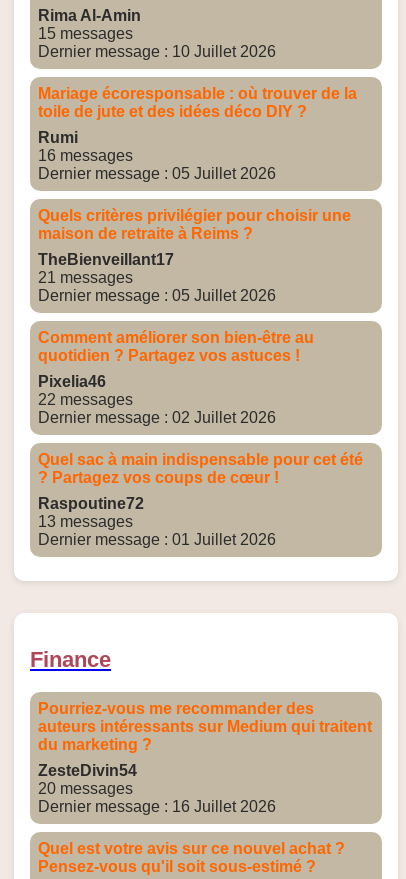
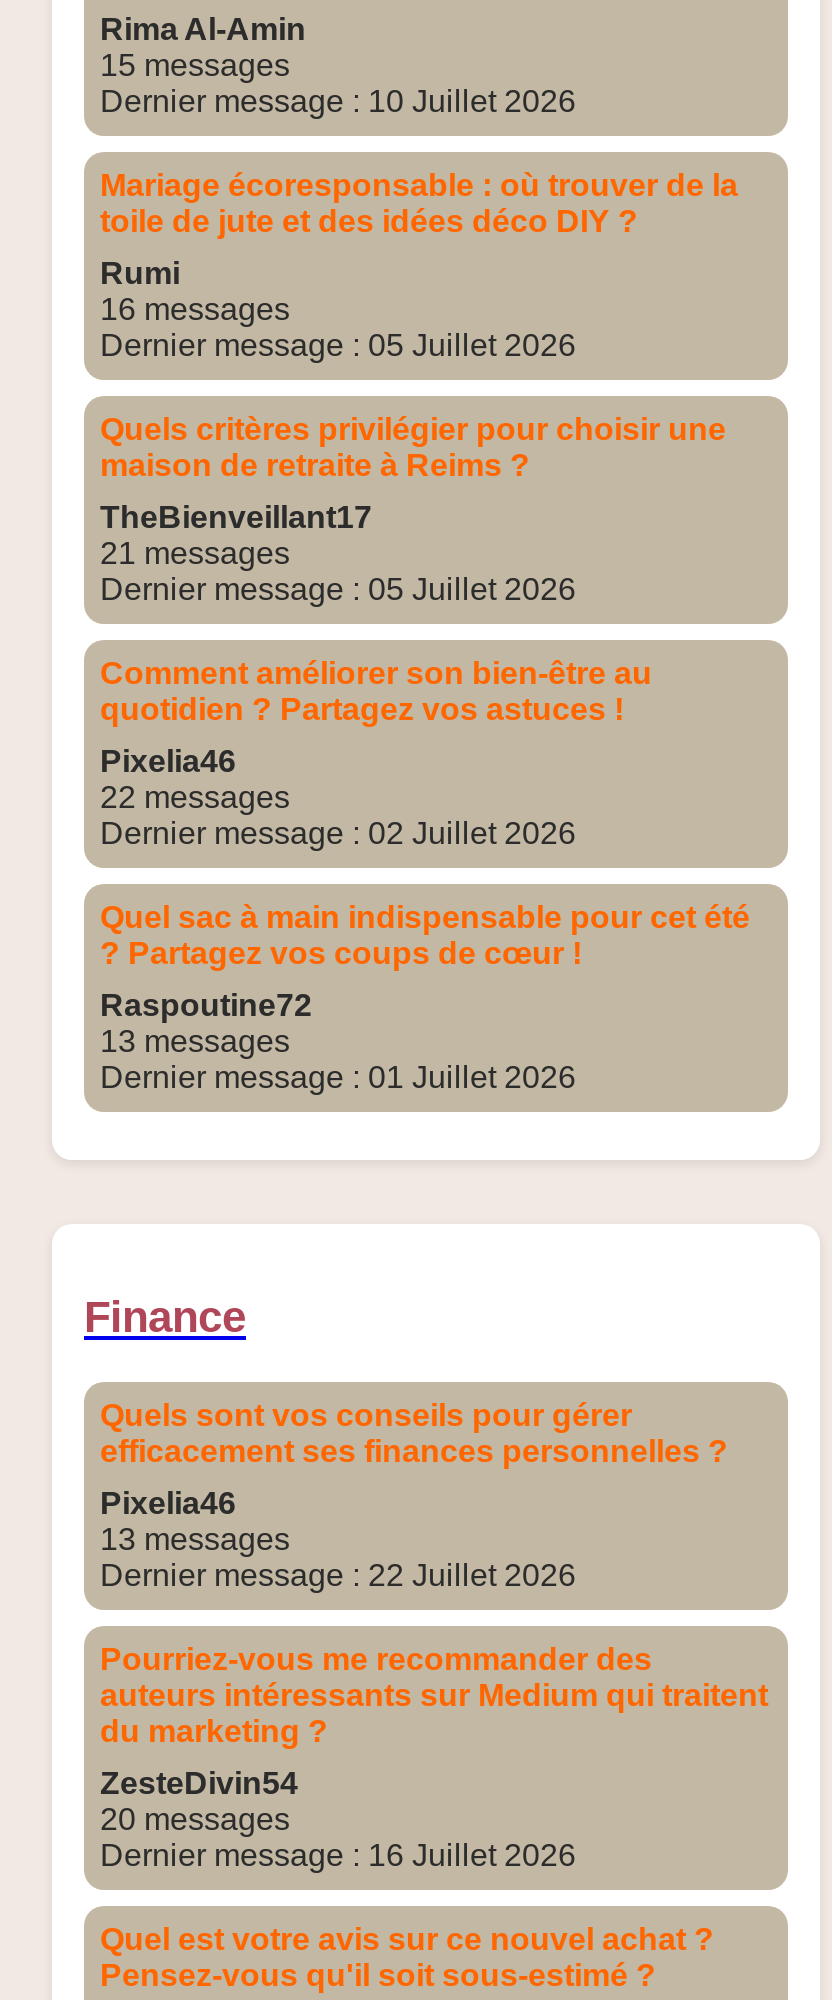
none -> [100,1397,728,1591] Quels sont vos conseils pour gérer | efficacement ses finances personnelles ? | Pixelia46 | 13 messages | Dernier message : 22 Juillet 2026

